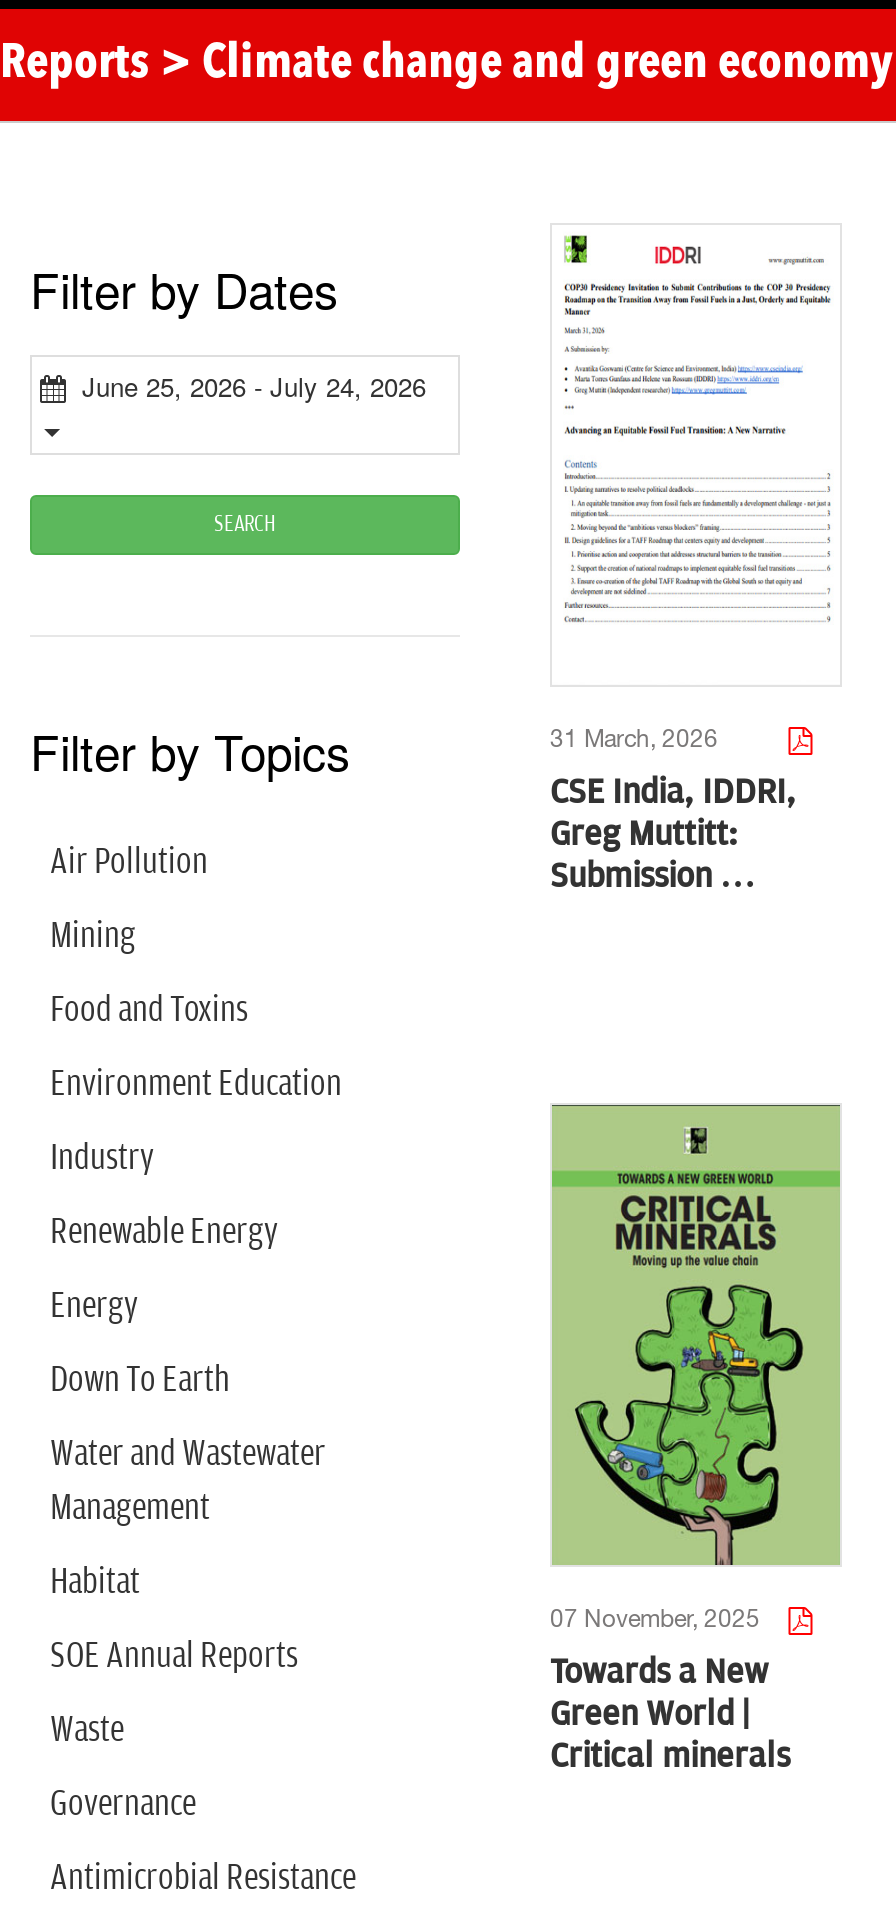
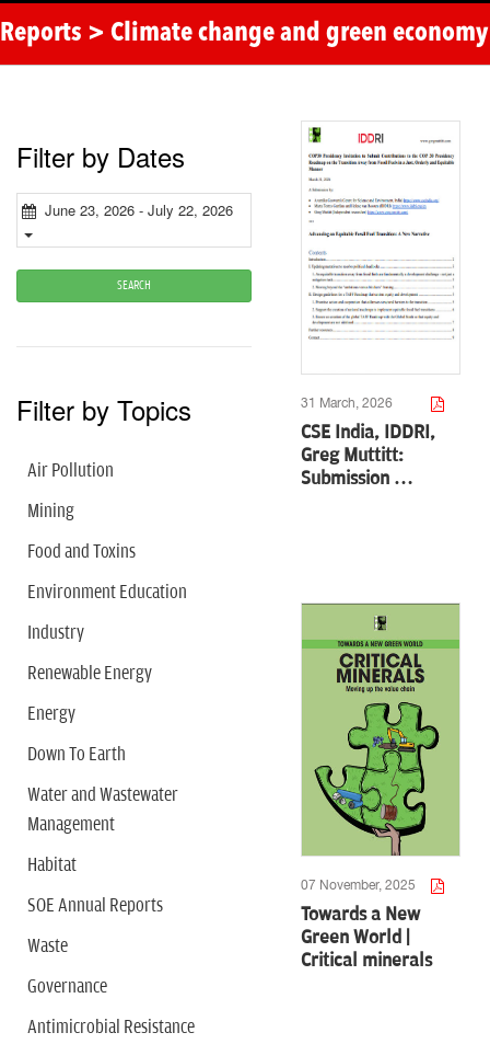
[82,367,426,405] June 25, 2026 - July 24, 2026 -> [45,199,233,220] June 23, 2026 - July 22, 2026

